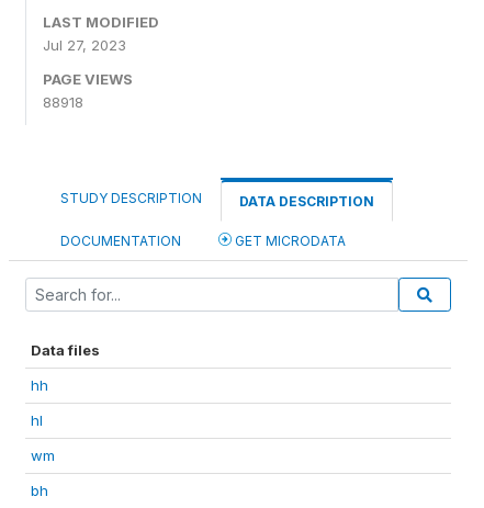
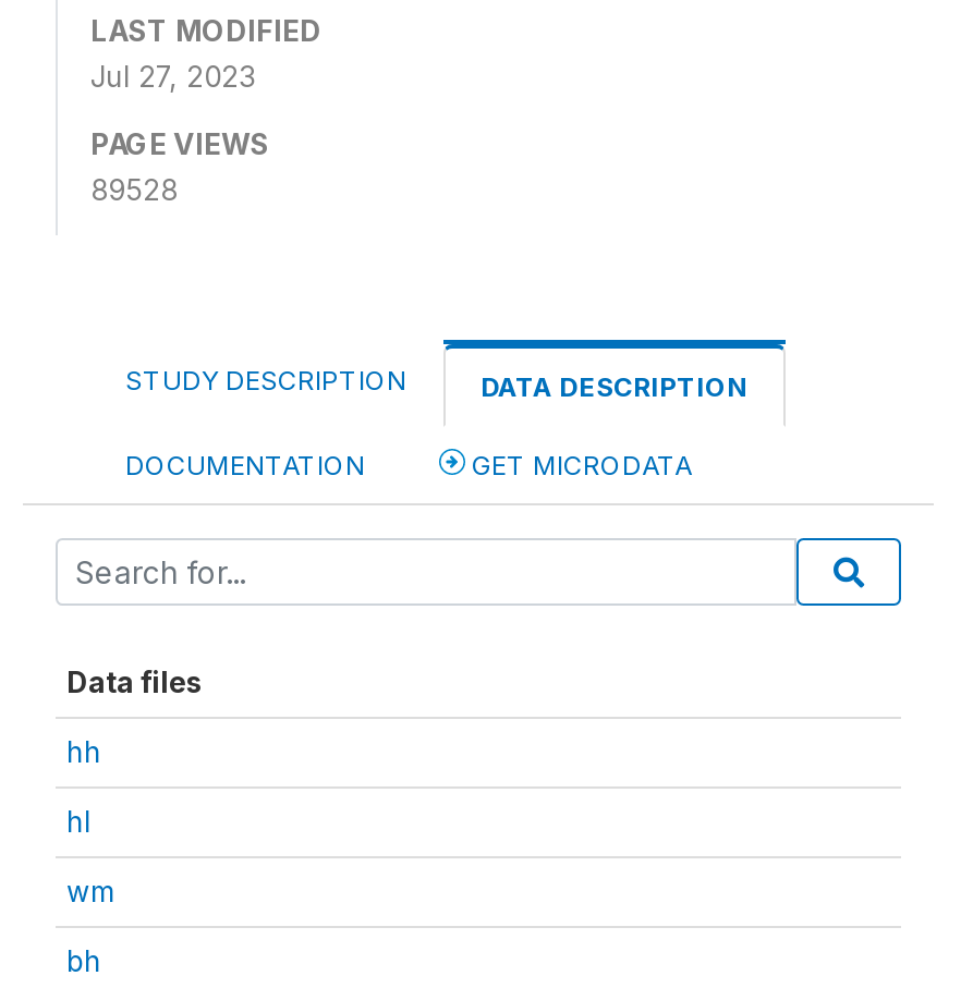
[43,93,83,111] 88918 -> [90,172,178,207] 89528

